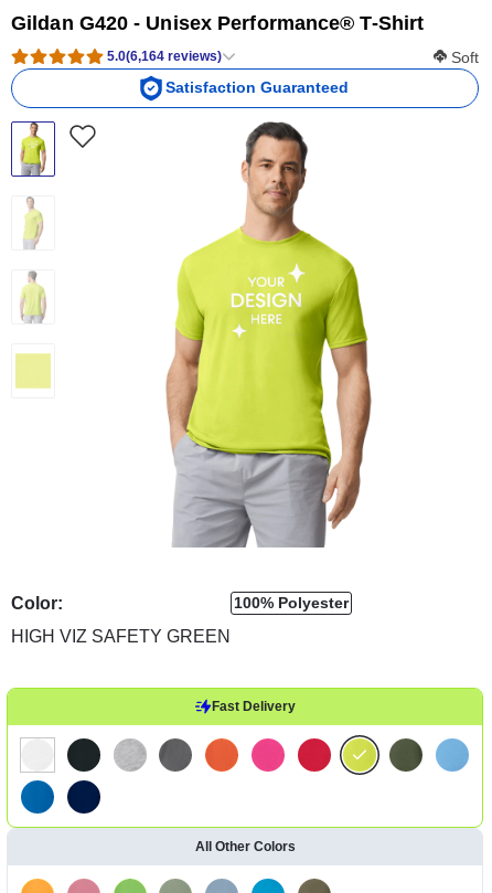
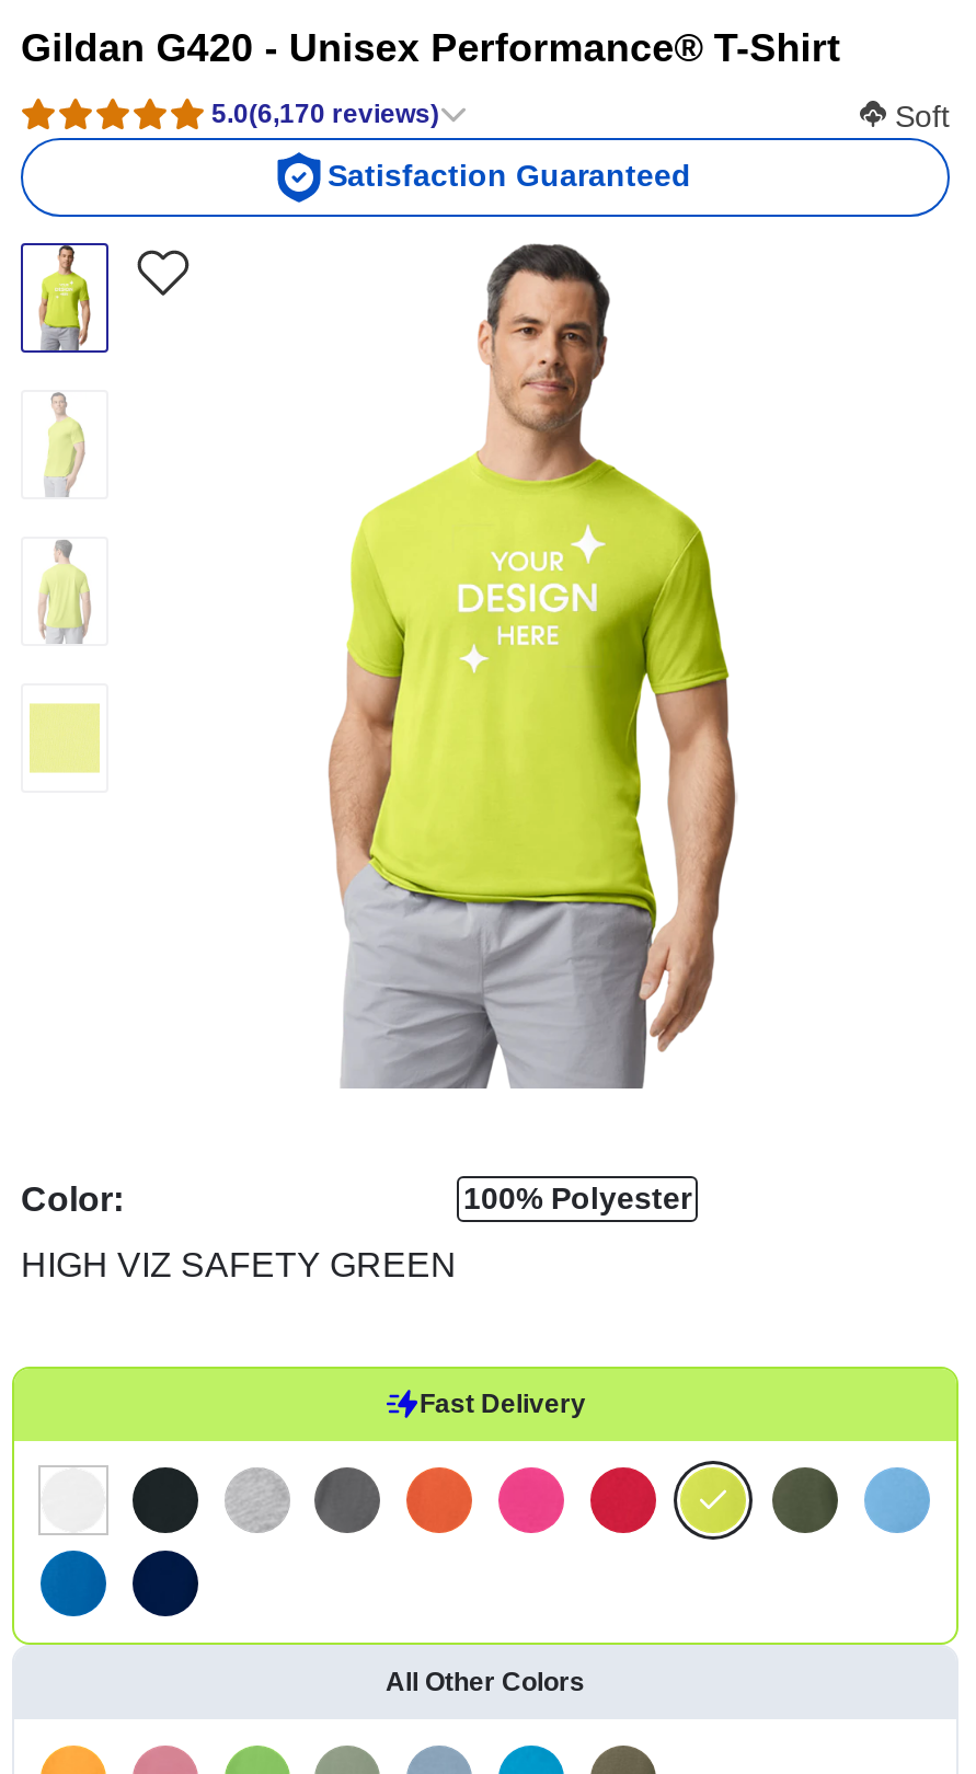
[107,49,222,64] 5.0(6,164 reviews) -> [211,99,439,129] 5.0(6,170 reviews)

